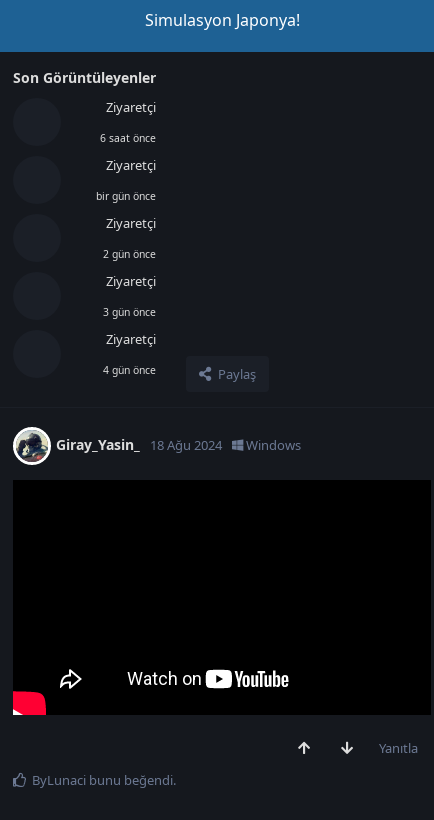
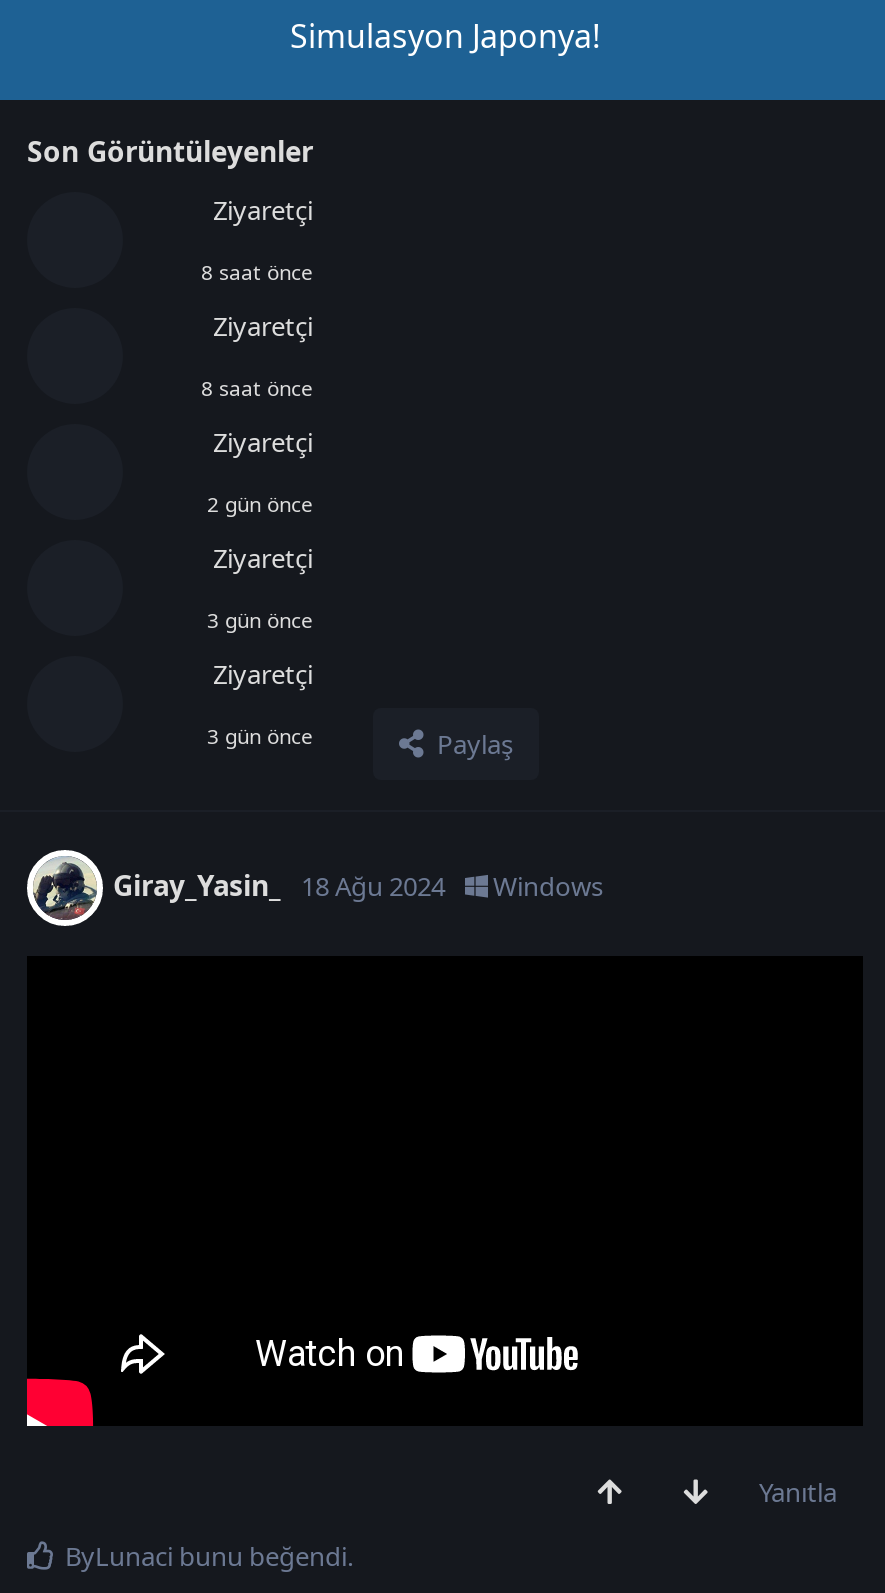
[100,131,156,145] 6 saat önce -> [201,258,313,286] 8 saat önce
[96,189,156,203] bir gün önce -> [201,374,313,402] 8 saat önce
[103,363,156,377] 4 gün önce -> [207,722,313,750] 3 gün önce

